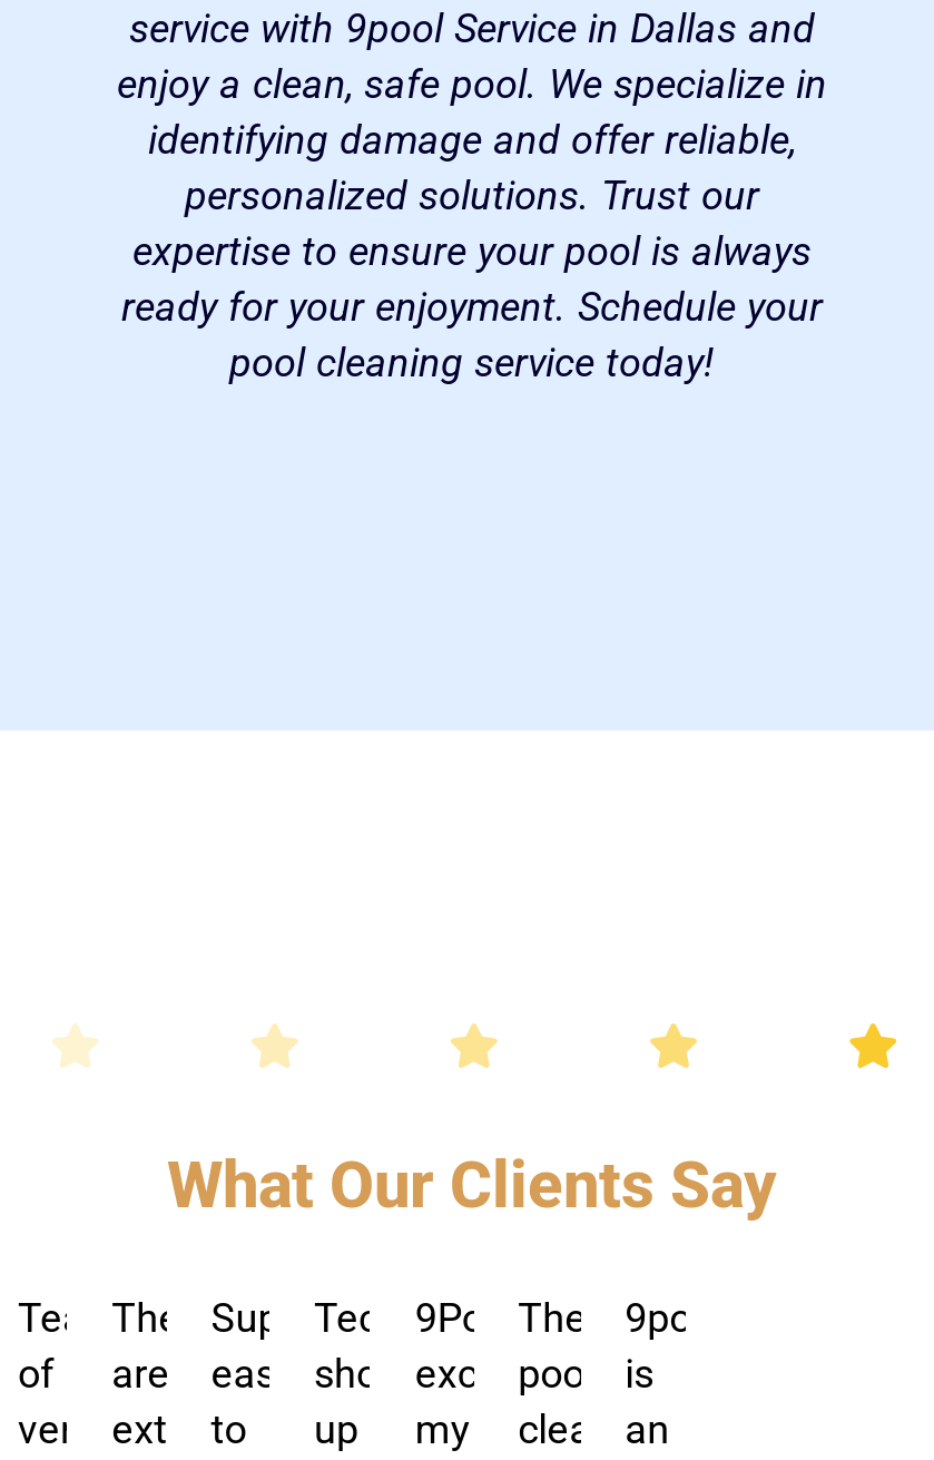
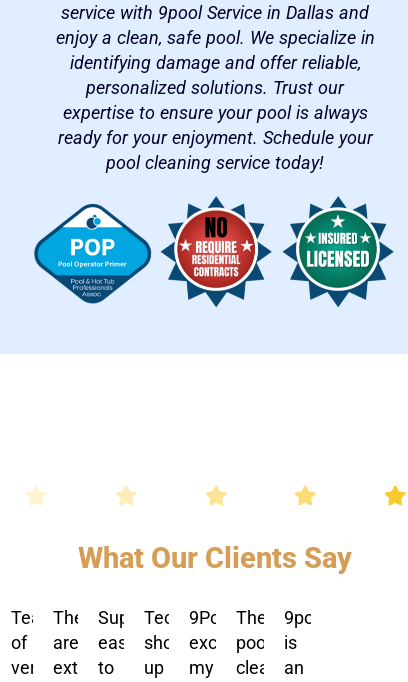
none -> [33,203,152,305] [image]
none -> [160,196,272,308] [image]
none -> [282,196,394,308] [image]

